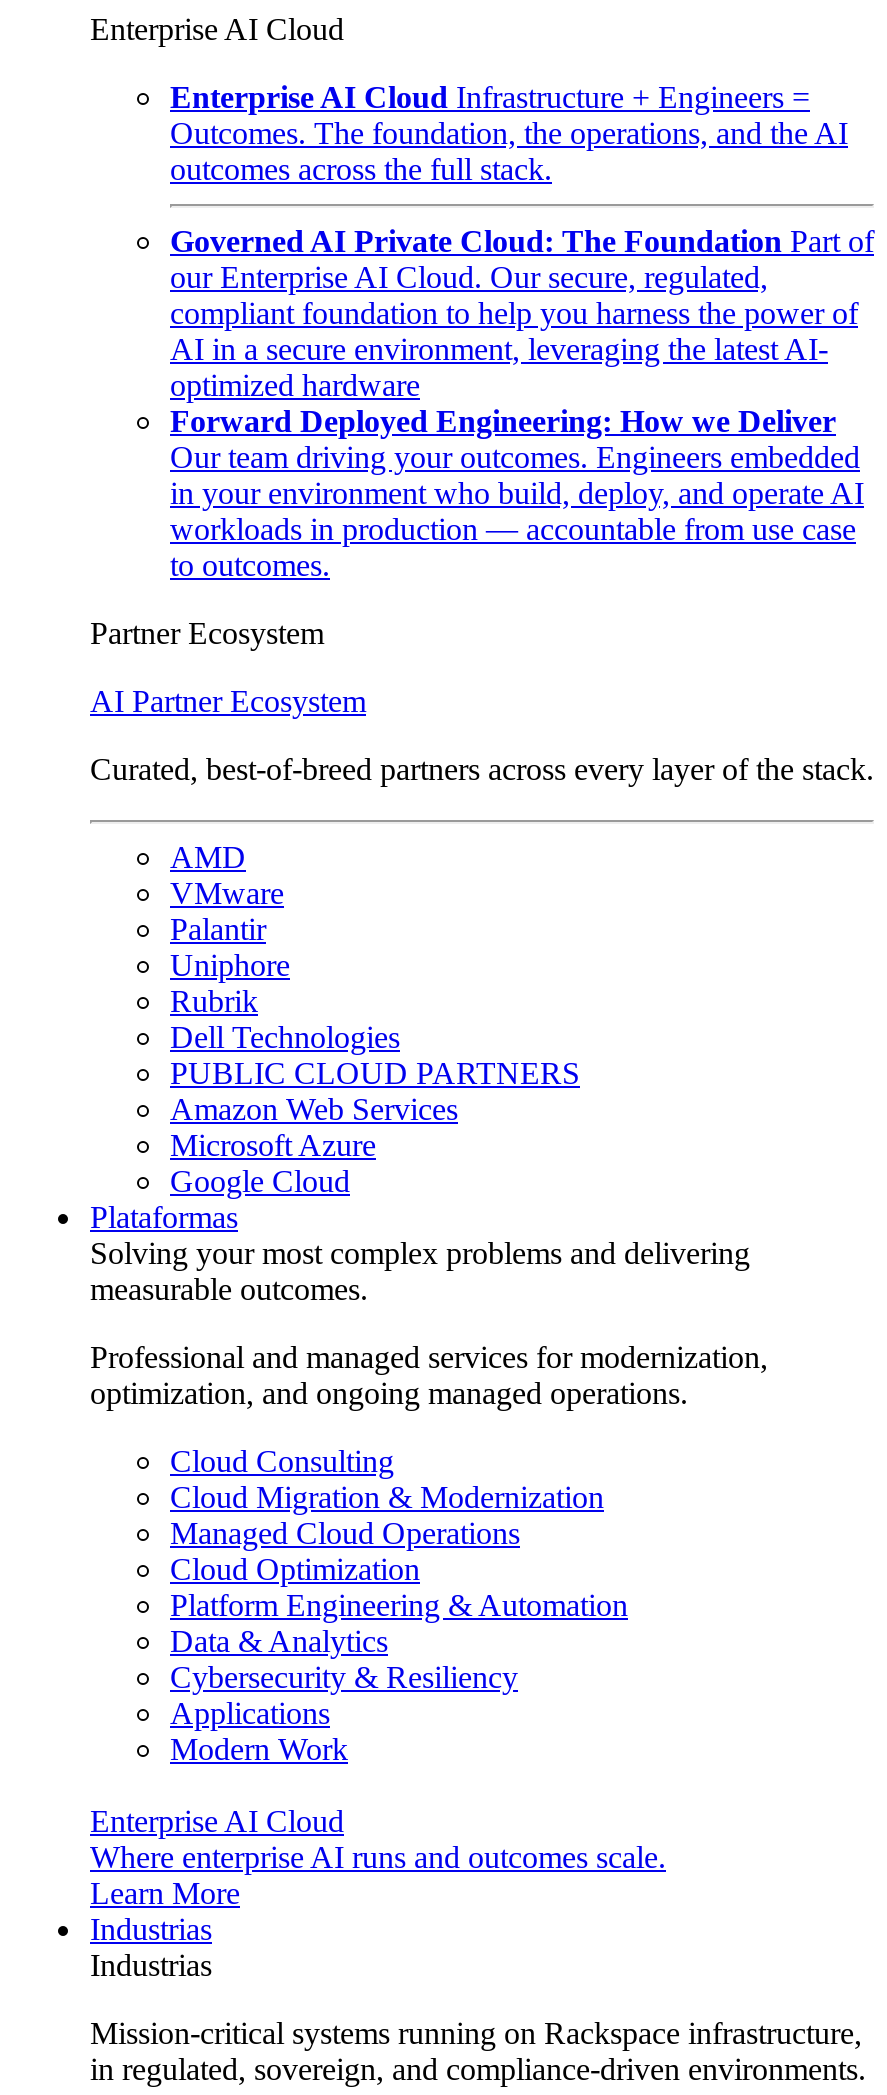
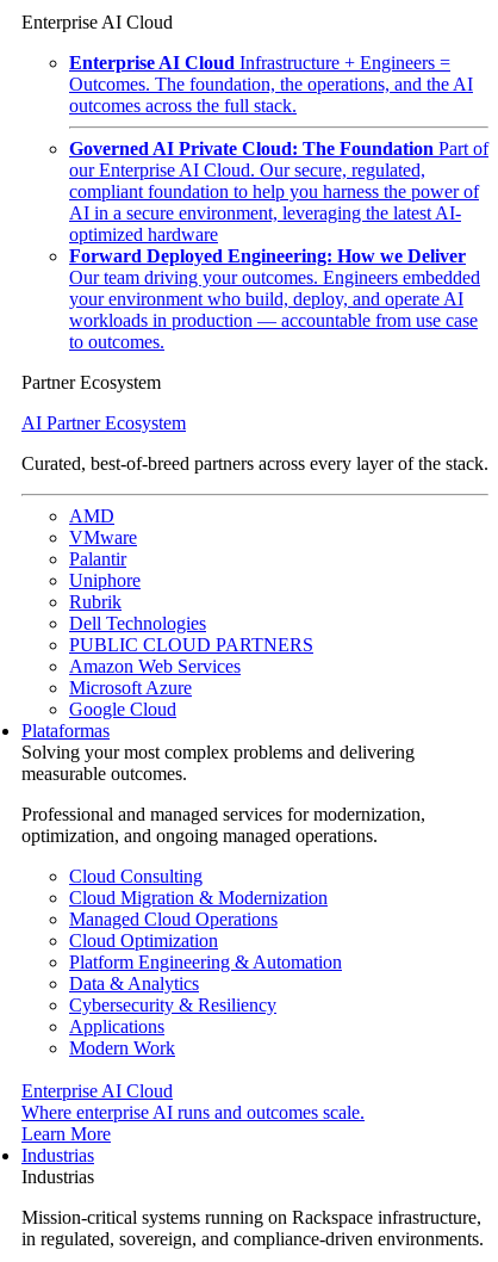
[170,476,864,510] in your environment who build, deploy, and operate AI -> [69,289,463,309] your environment who build, deploy, and operate AI

